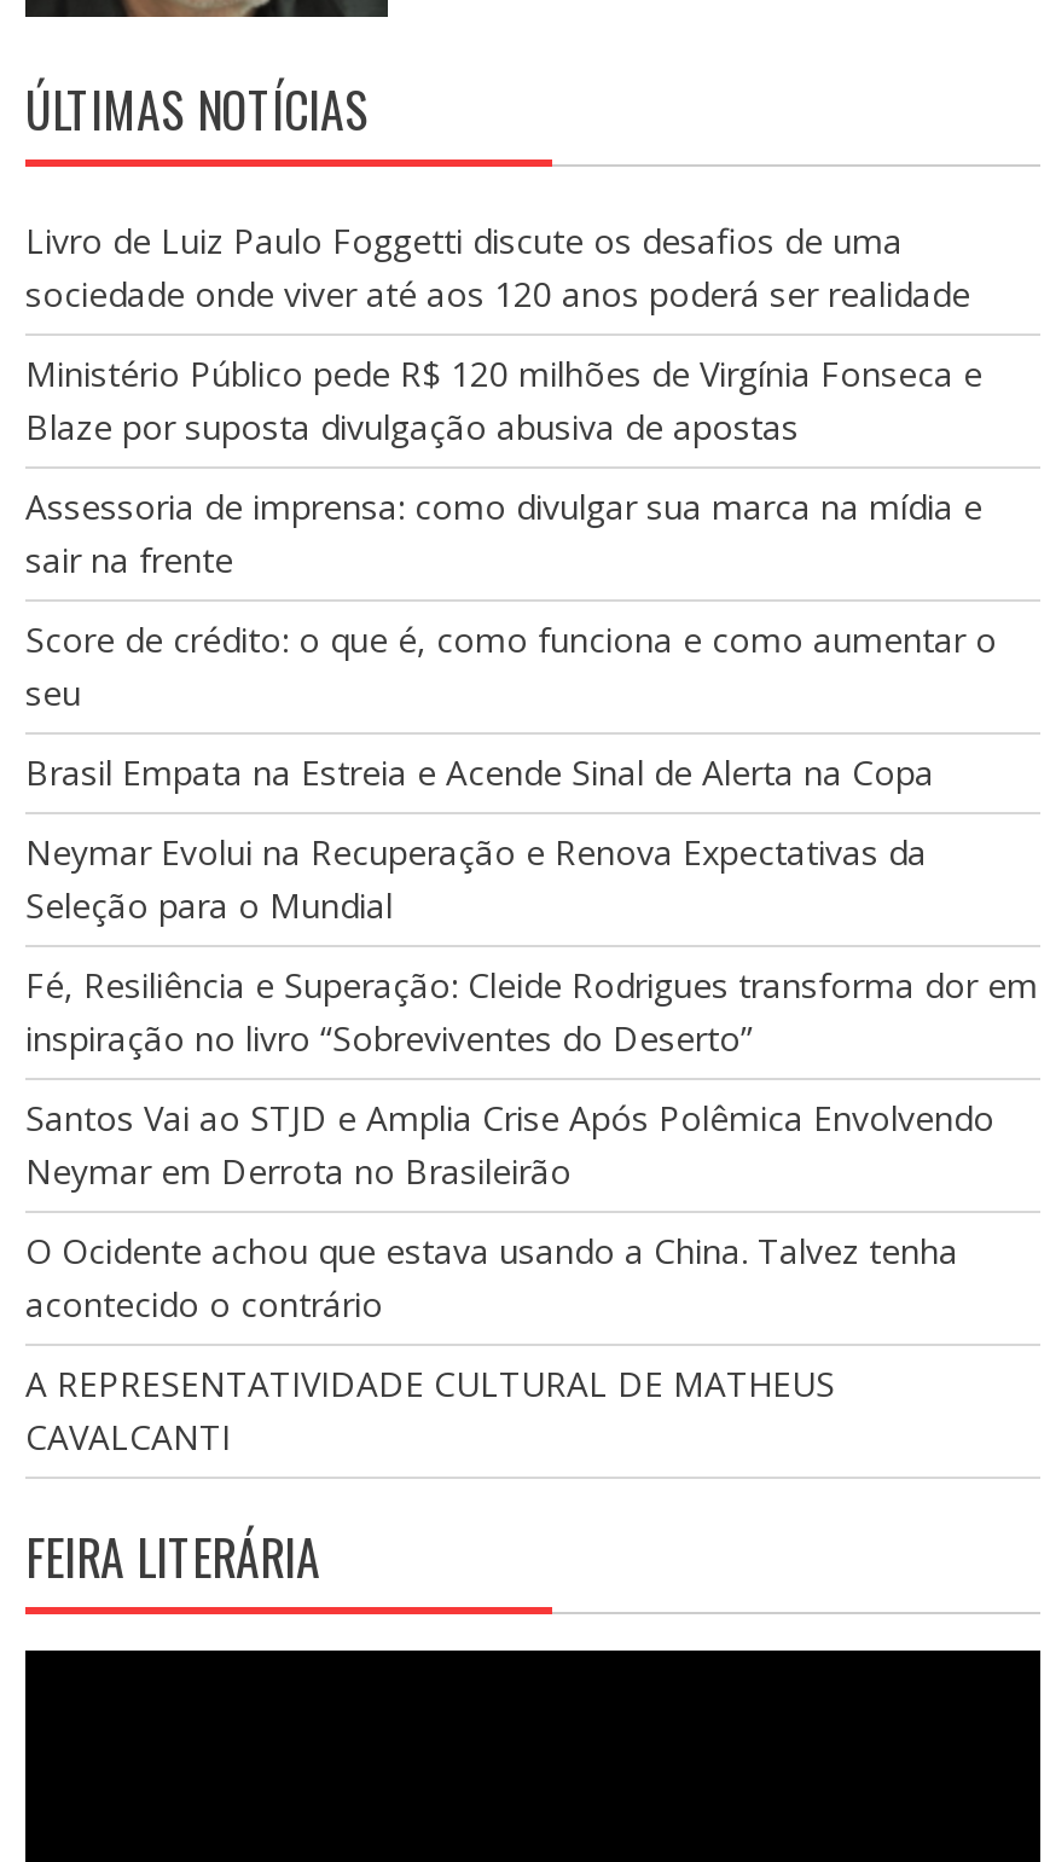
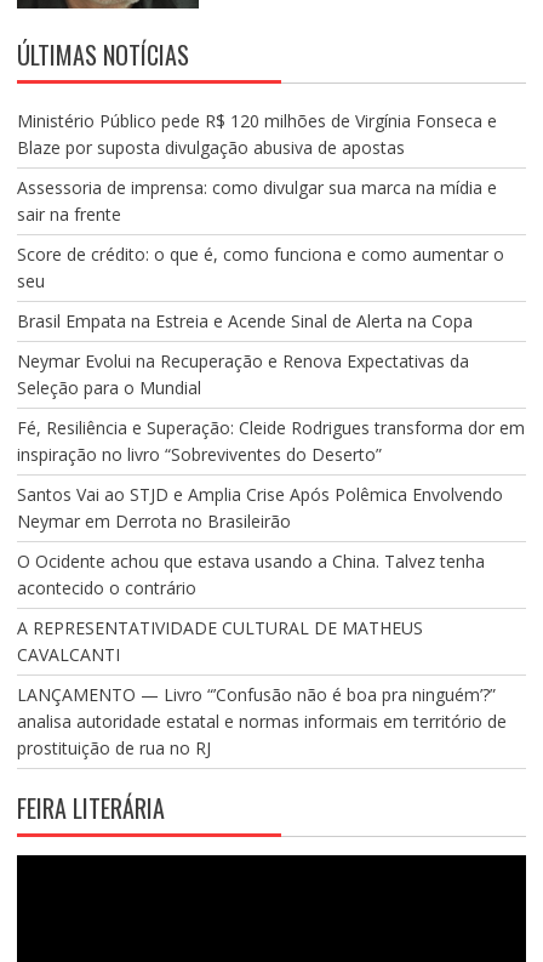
[25,218,970,317] Livro de Luiz Paulo Foggetti discute os desafios de uma | sociedade onde viver até aos 120 anos poderá ser realidade -> none
moved [25,351,1038,1460] -> [17,109,525,666]: Ministério Público pede R$ 120 milhões de Virgínia Fonseca e | Blaze por suposta divulgação abusiva de apostas | Assessoria de imprensa: como divulgar sua marca na mídia e | ... | A REPRESENTATIVIDADE CULTURAL DE MATHEUS | CAVALCANTI
none -> [17,683,507,760] LANÇAMENTO — Livro “’Confusão não é boa pra ninguém’?” | analisa autoridade estatal e normas informais em território de | prostituição de rua no RJ

